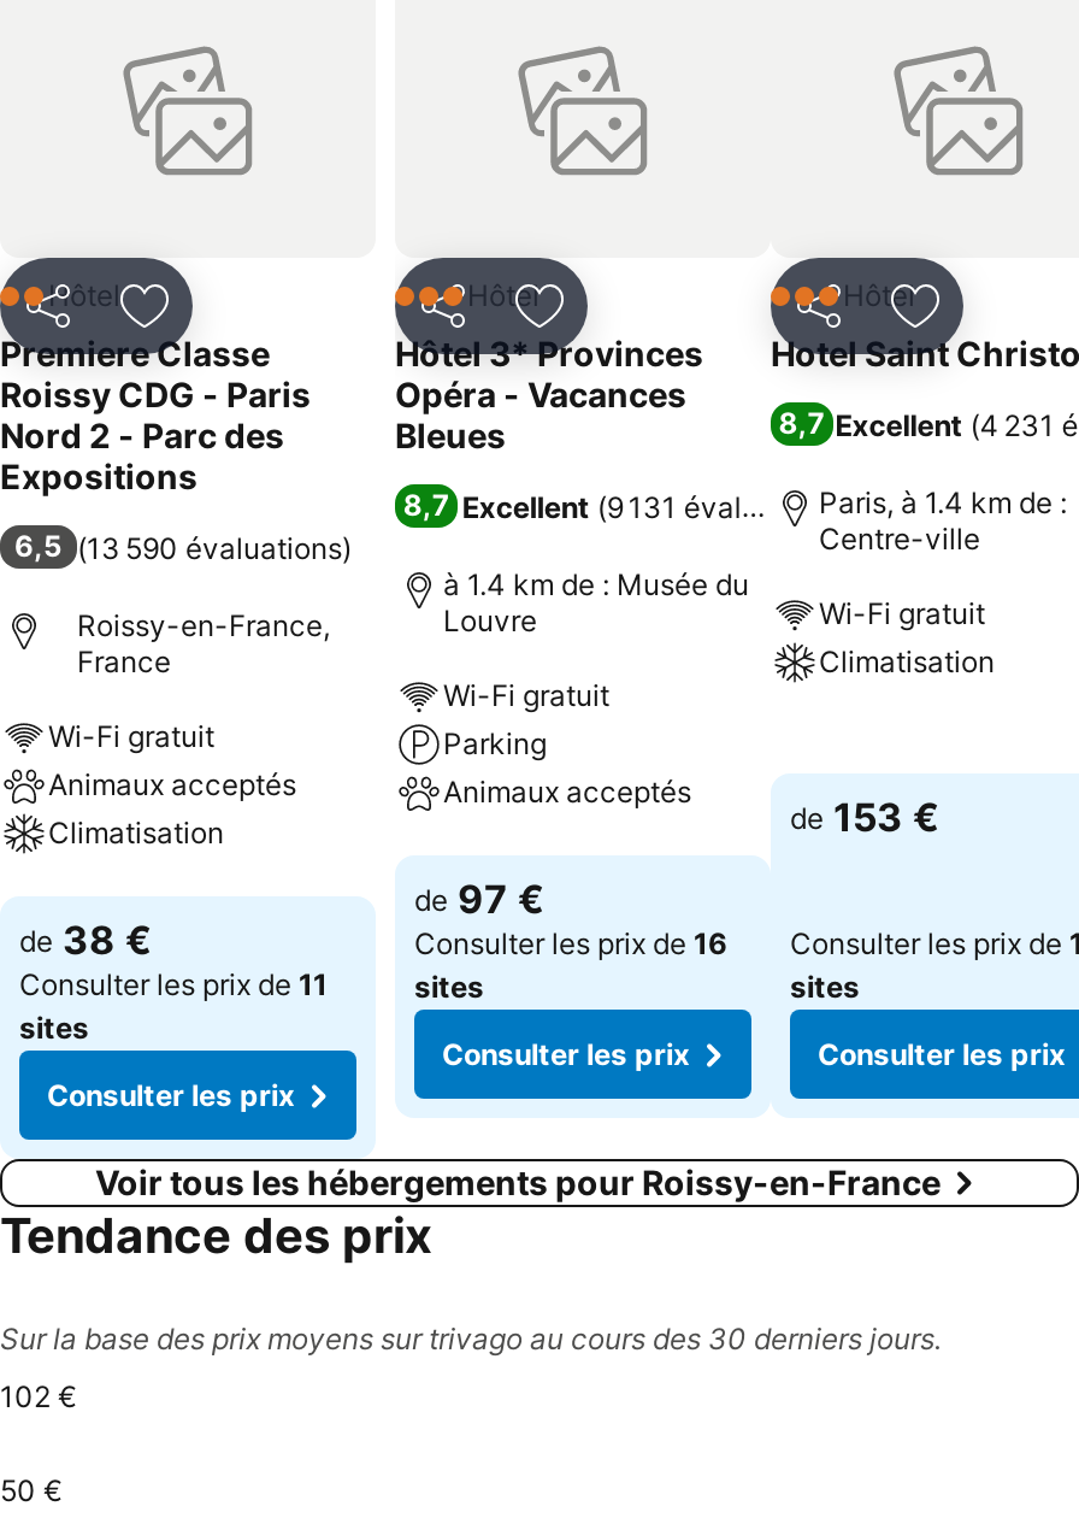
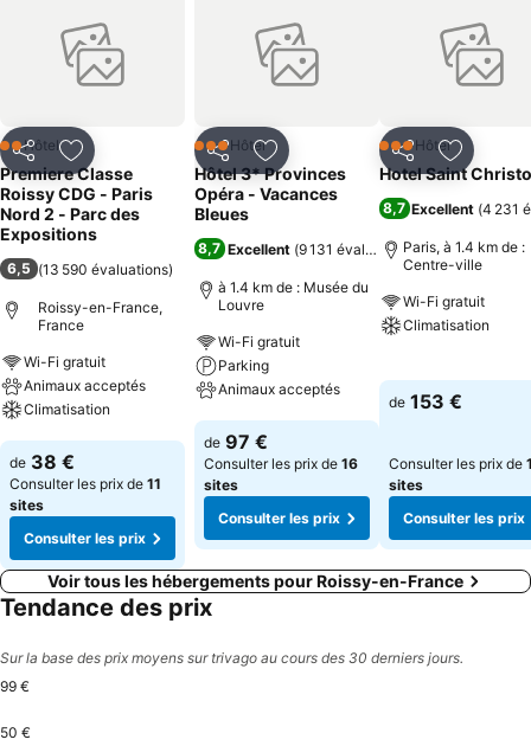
[0,1378,77,1414] 102 € -> [0,677,30,695] 99 €

